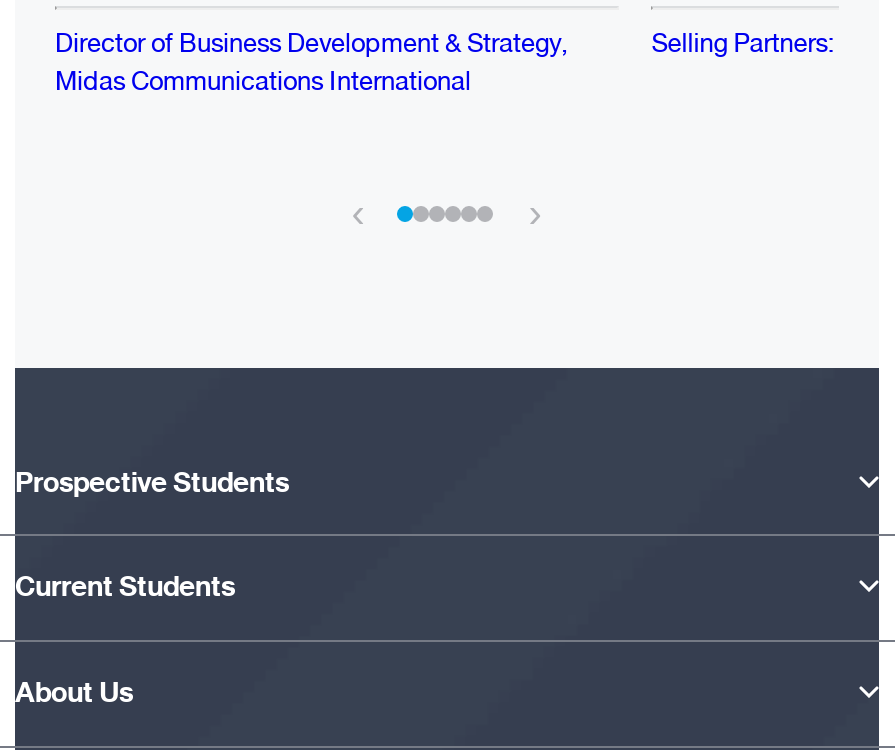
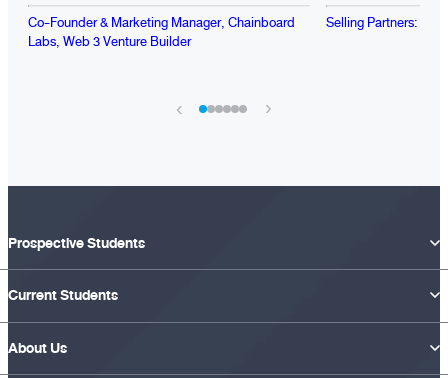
[55,21,569,101] Director of Business Development & Strategy, | Midas Communications International -> [28,12,295,52] Co-Founder & Marketing Manager, Chainboard | Labs, Web 3 Venture Builder

